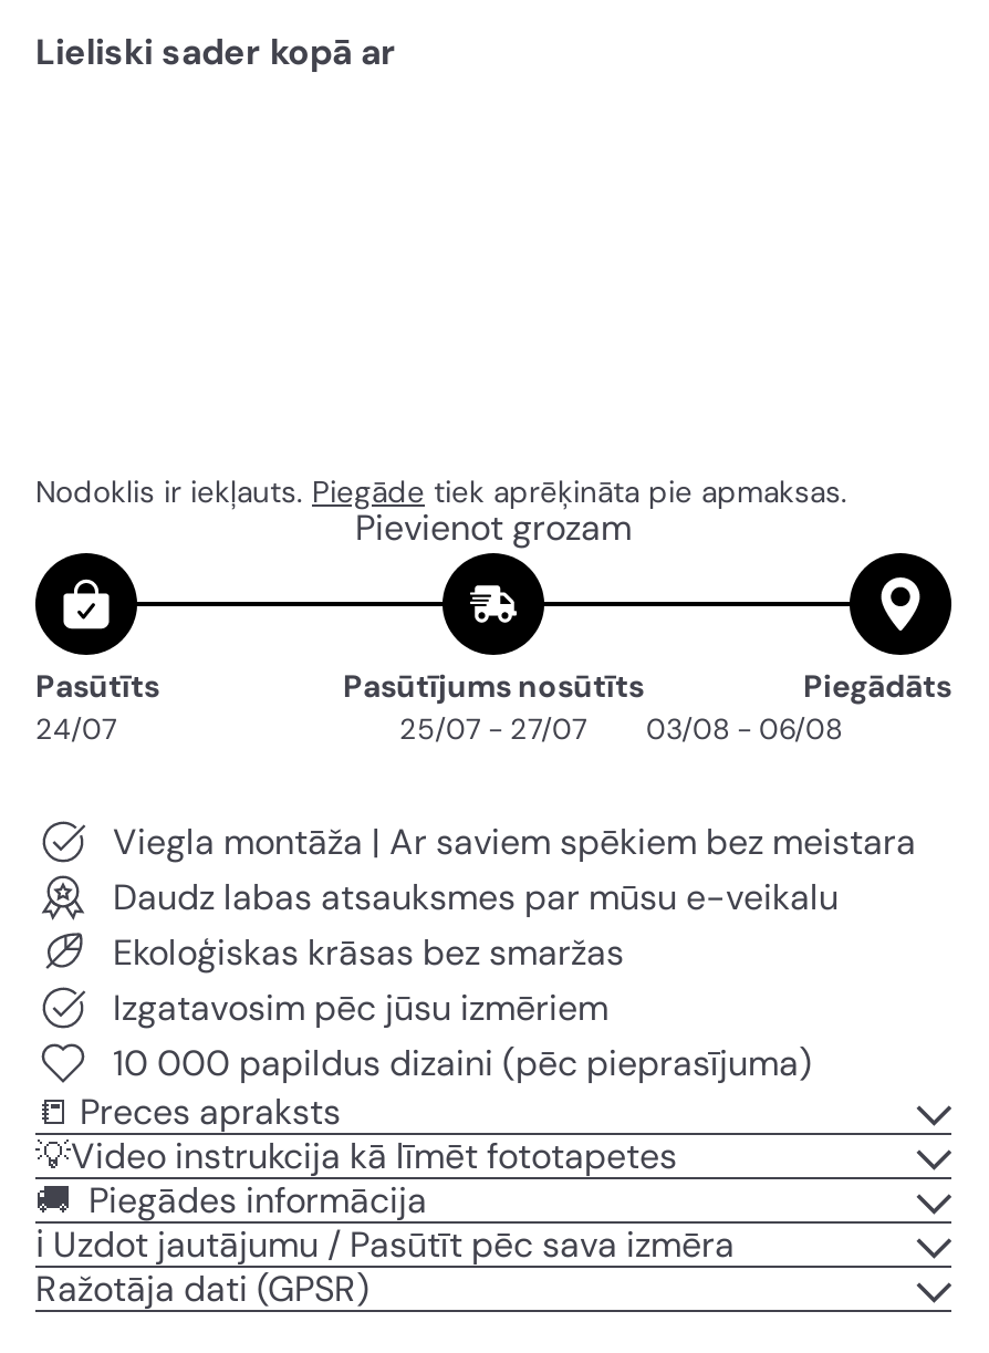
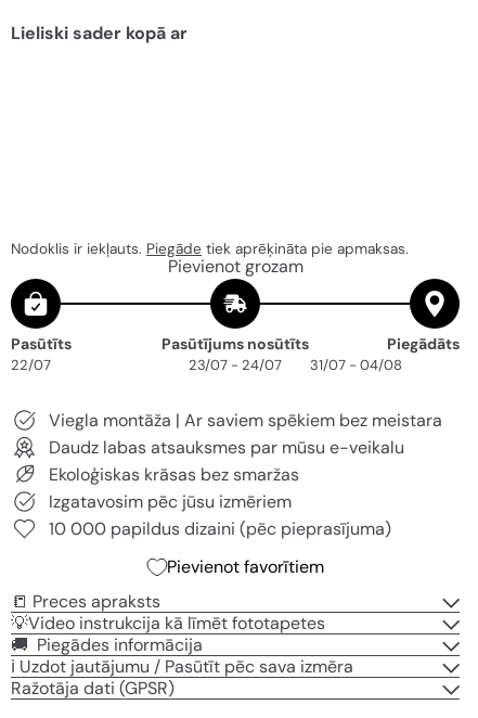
[35,711,117,749] 24/07 -> [11,356,51,375] 22/07
[399,711,587,749] 25/07 - 27/07 -> [189,356,282,375] 23/07 - 24/07
[646,711,843,749] 03/08 - 06/08 -> [310,356,402,375] 31/07 - 04/08
none -> [166,555,324,578] Pievienot favorītiem

